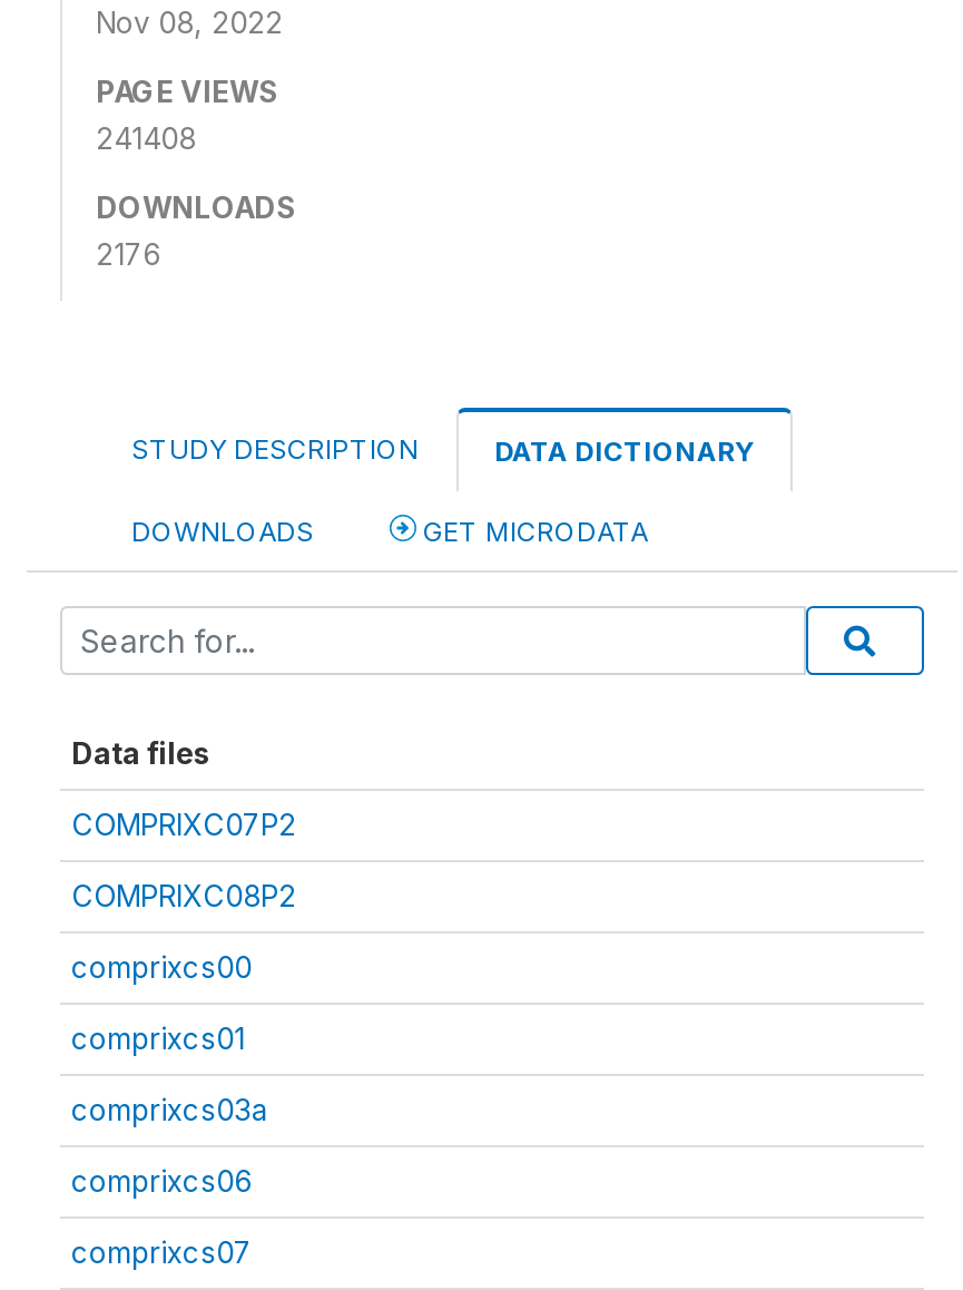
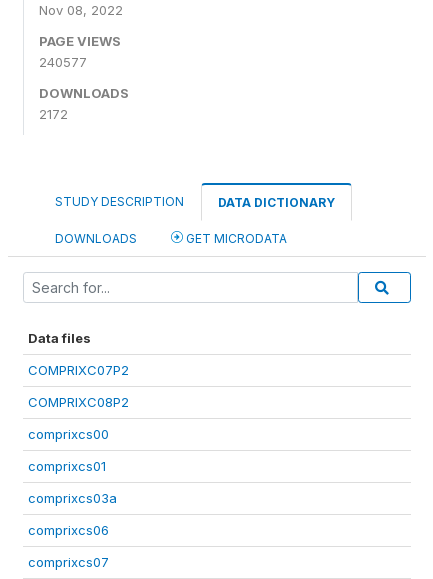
[96,120,196,156] 241408 -> [39,54,87,70] 240577
[96,236,160,272] 2176 -> [39,106,68,122] 2172

